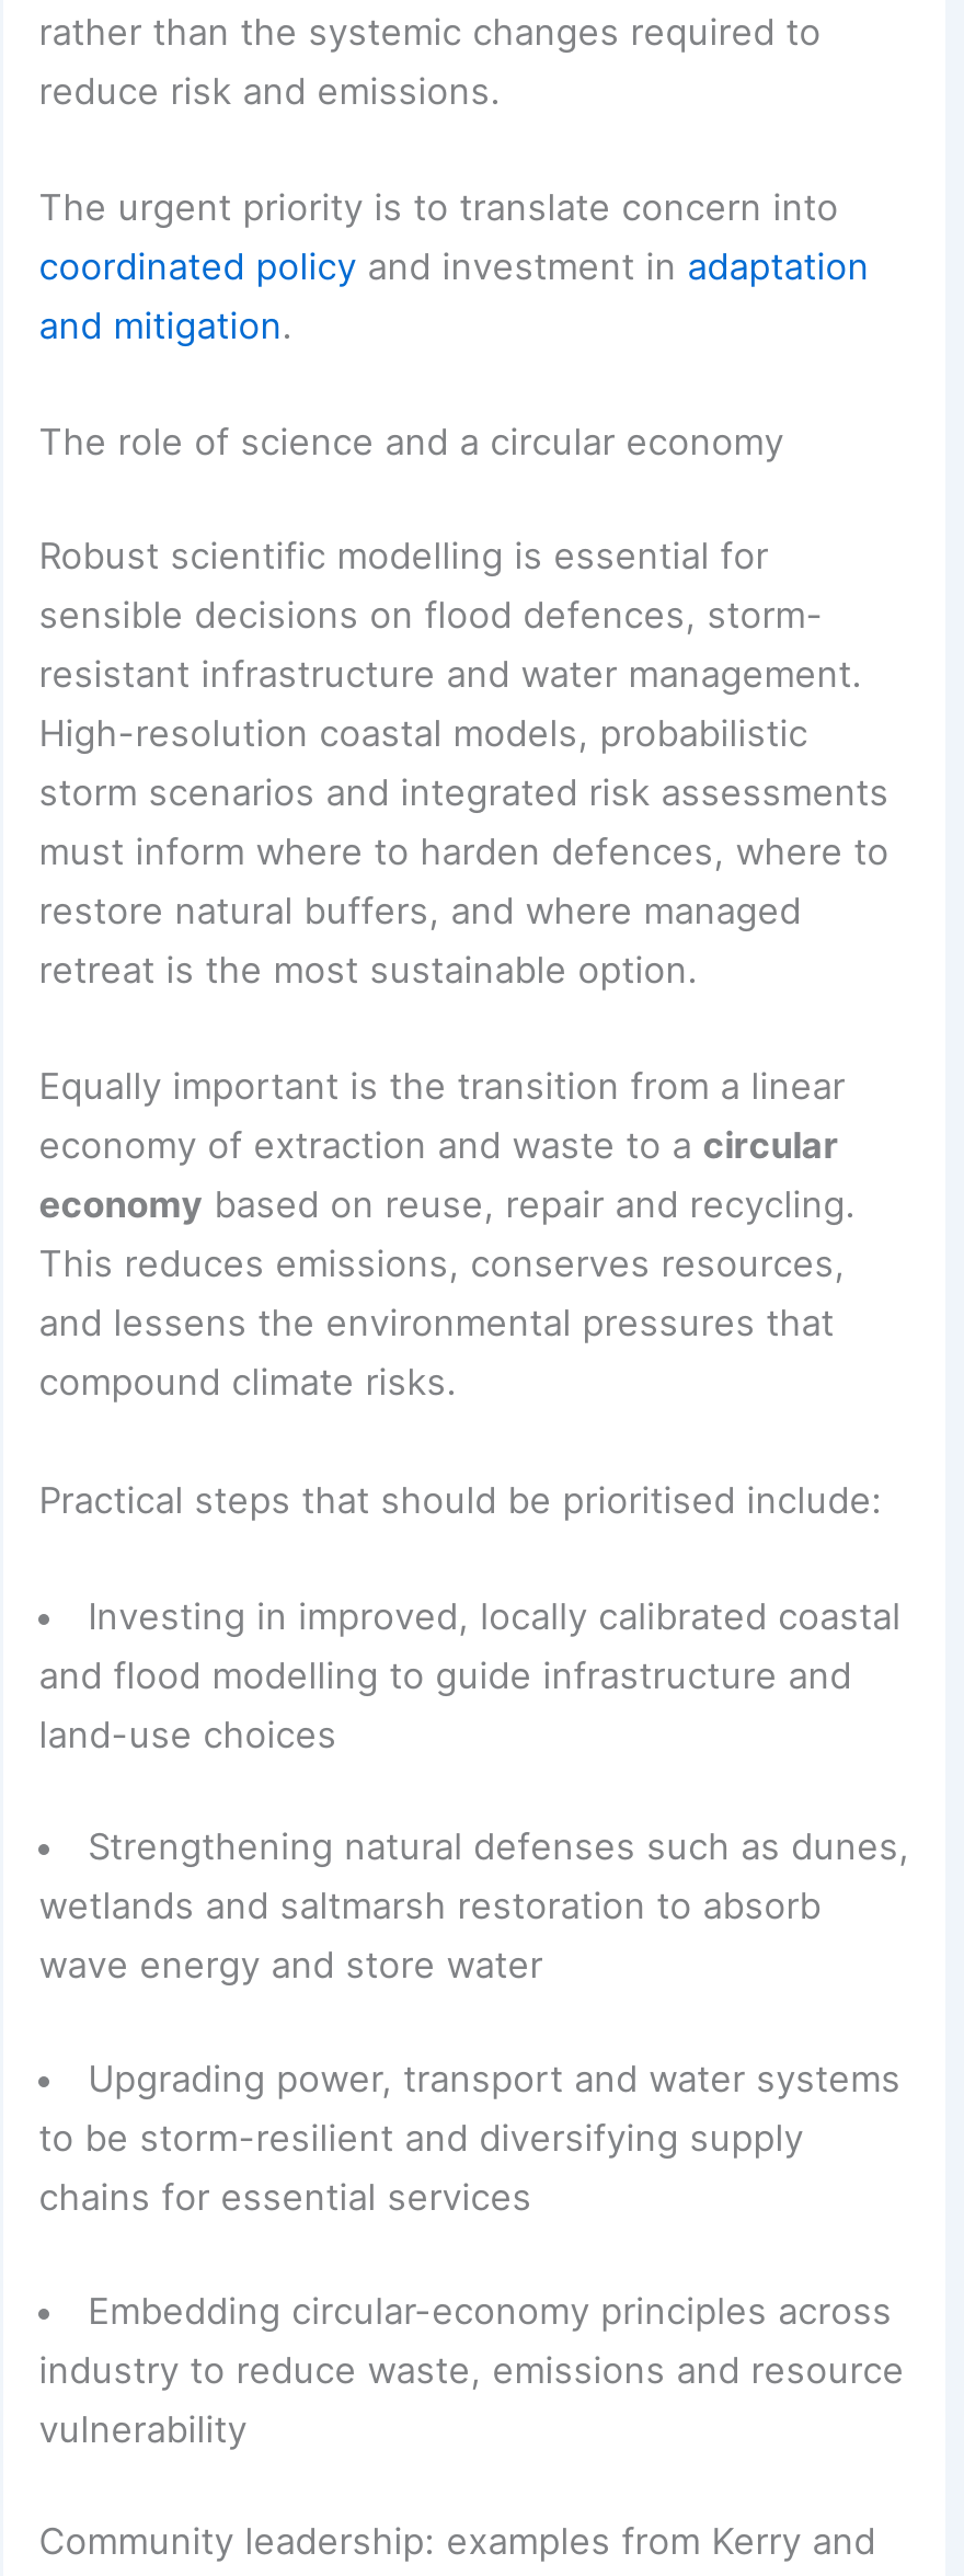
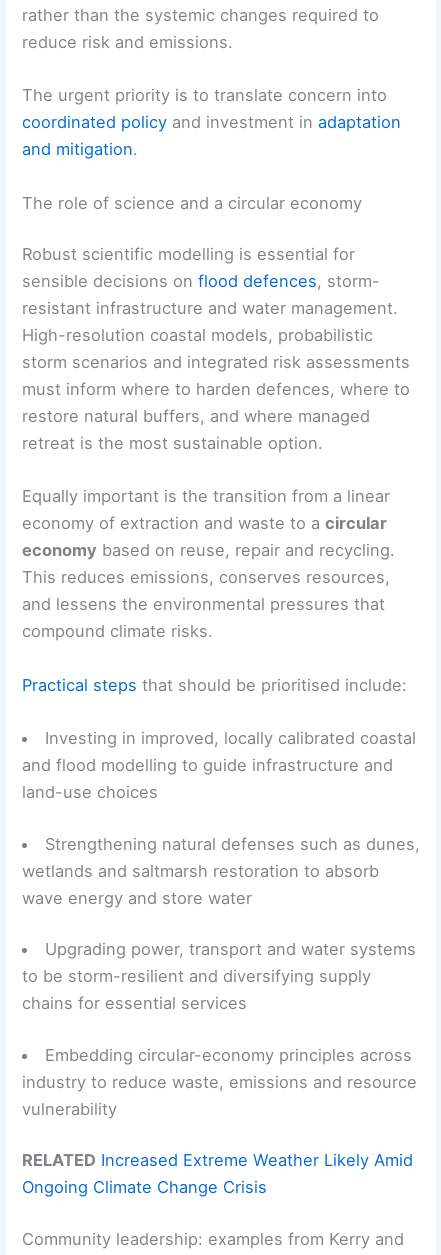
none -> [22,1150,413,1197] RELATED Increased Extreme Weather Likely Amid | Ongoing Climate Change Crisis

